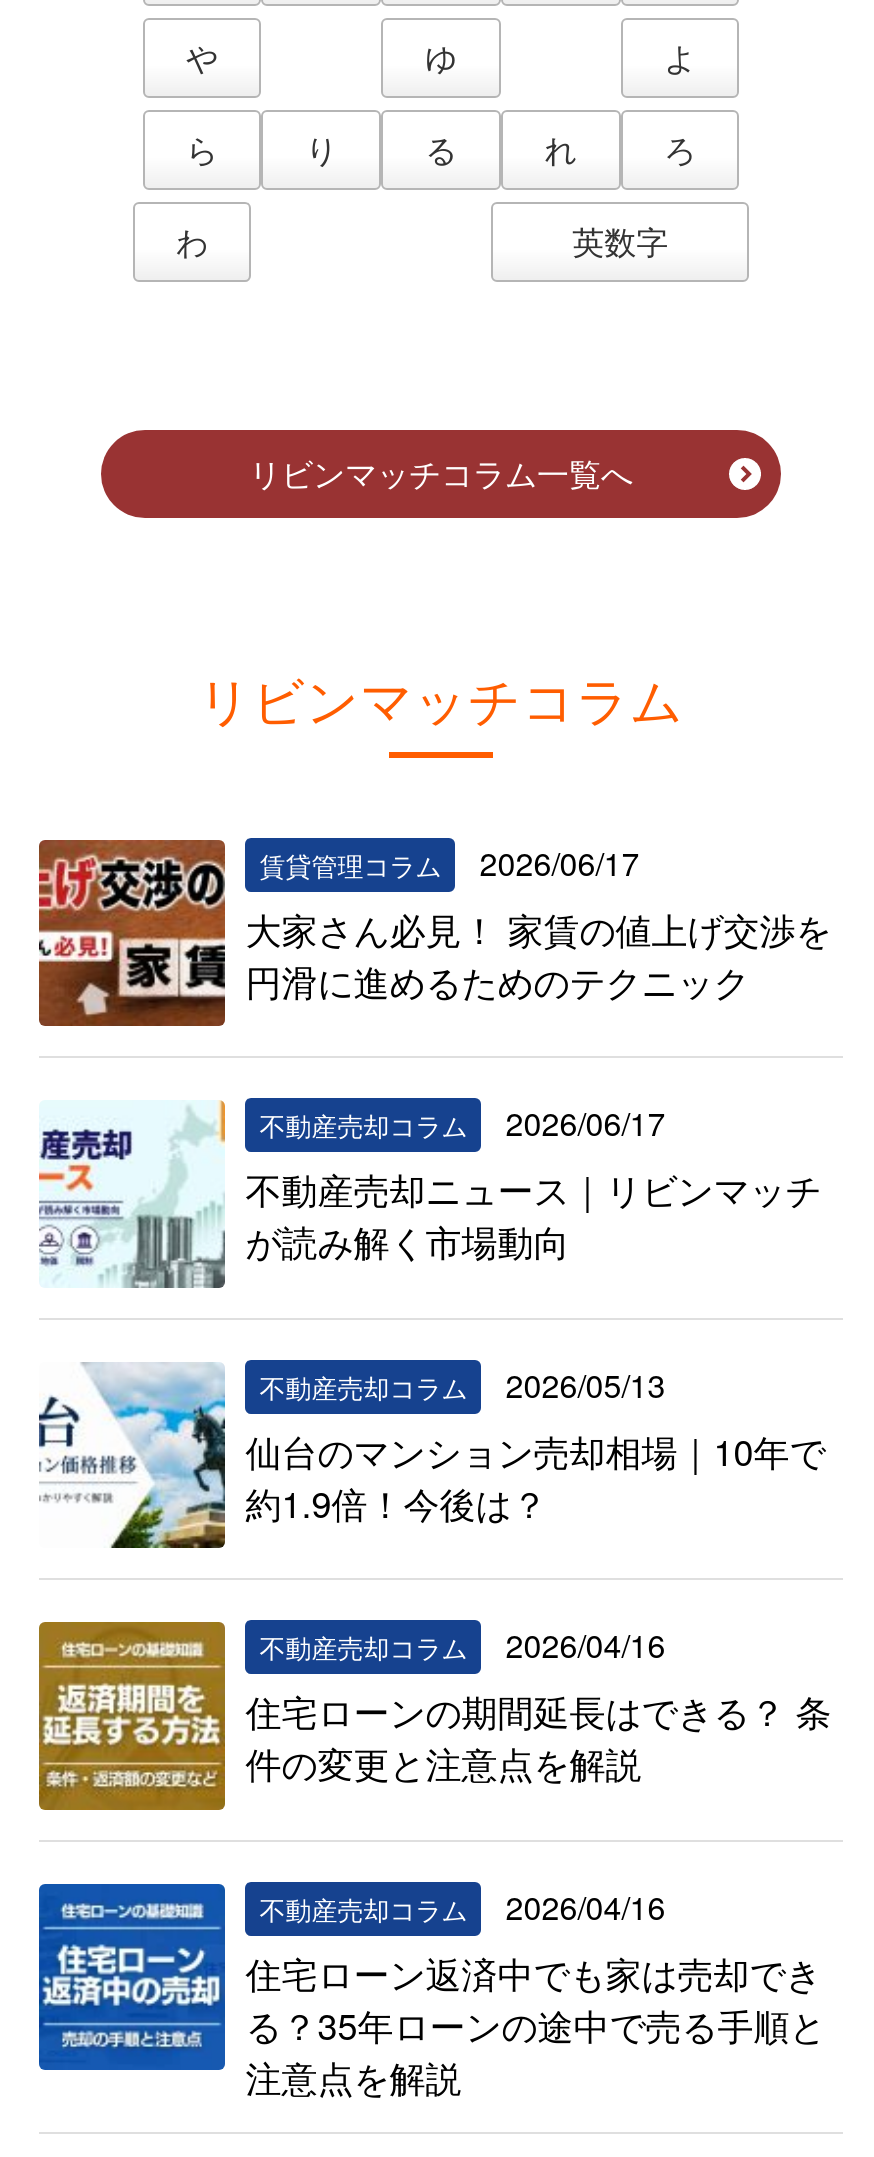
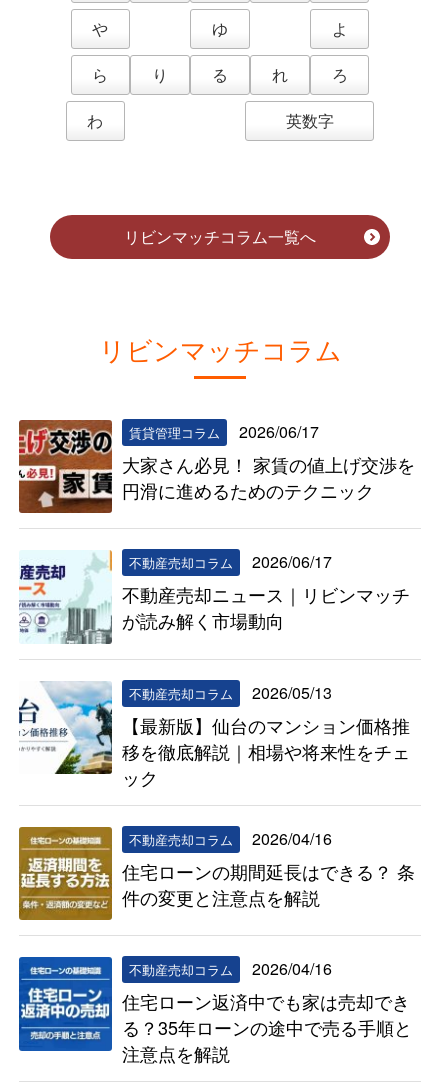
[245,1424,825,1528] 仙台のマンション売却相場｜10年で | 約1.9倍！今後は？ -> [122,712,410,790] 【最新版】仙台のマンション価格推 | 移を徹底解説｜相場や将来性をチェ | ック

